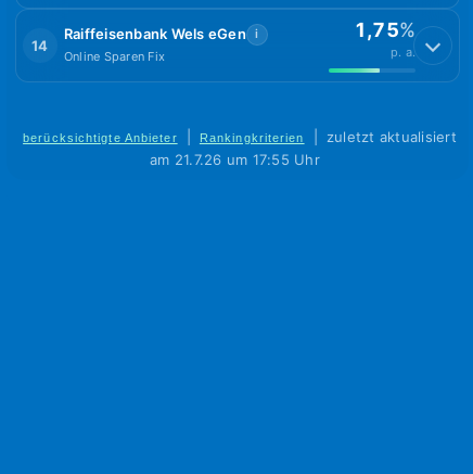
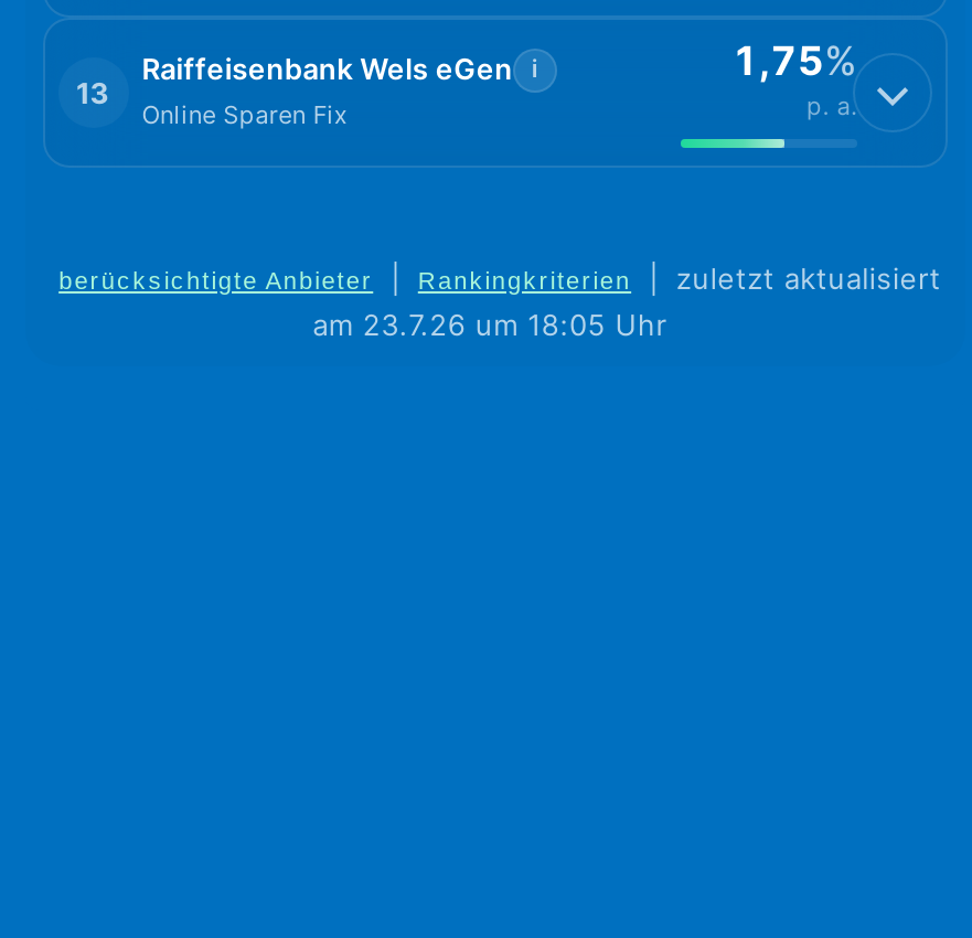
[31,37,48,54] 14 -> [76,75,110,110] 13
[150,151,320,169] am 21.7.26 um 17:55 Uhr -> [312,308,667,343] am 23.7.26 um 18:05 Uhr

